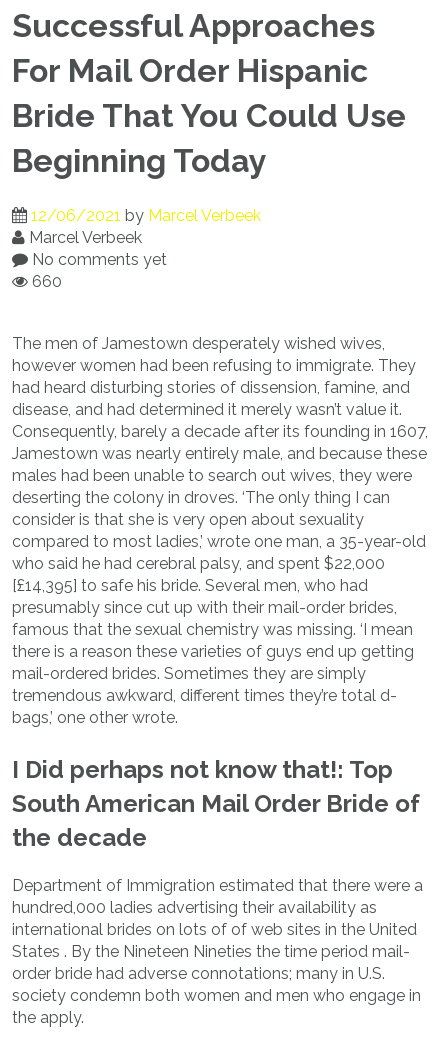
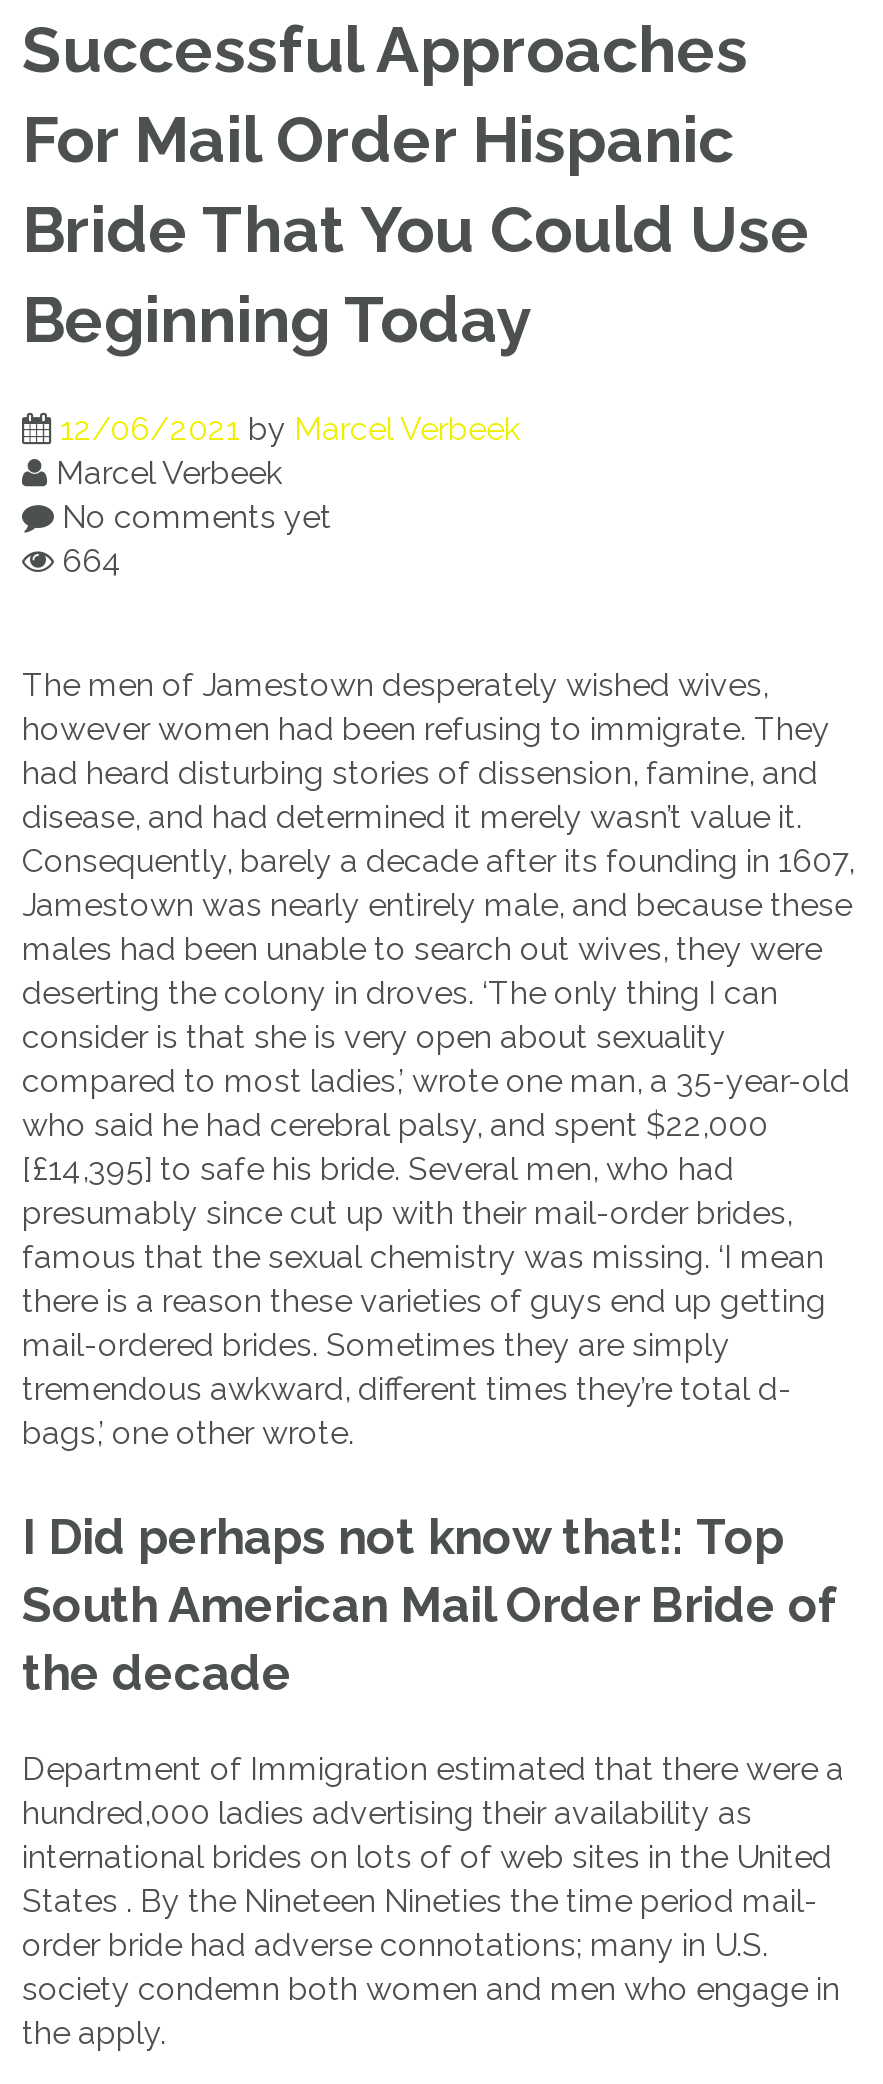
[28,272,62,291] 660 -> [54,542,122,580] 664

